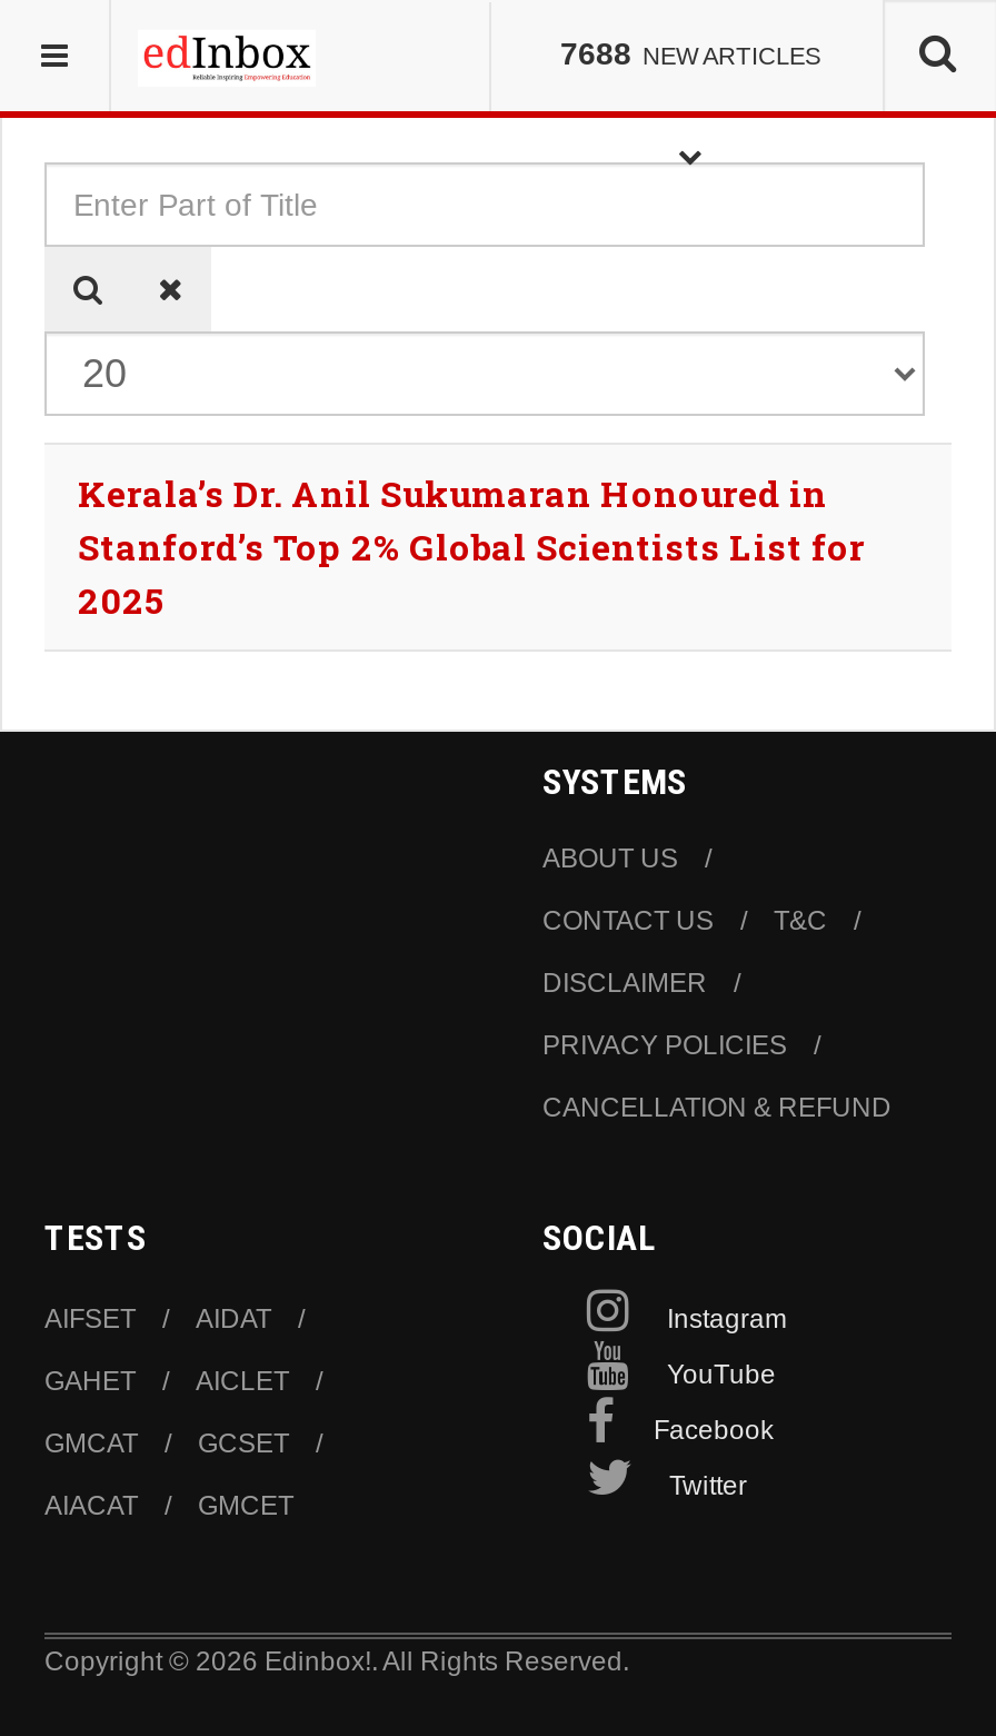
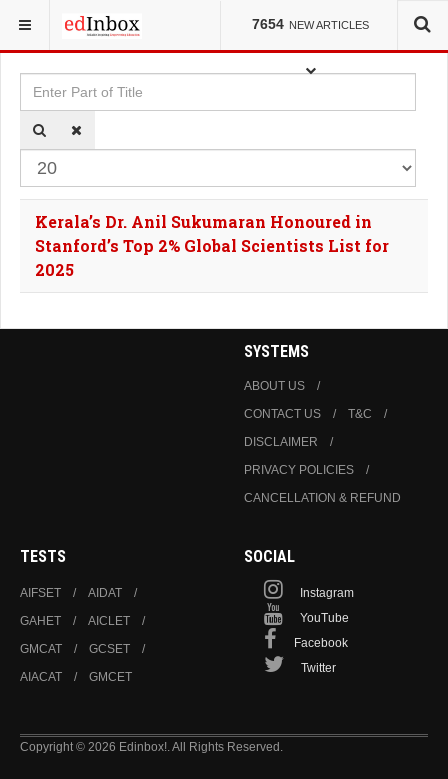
[560,36,820,71] 7688 NEW ARTICLES -> [252,16,369,32] 7654 NEW ARTICLES

